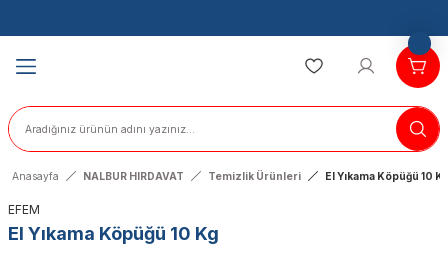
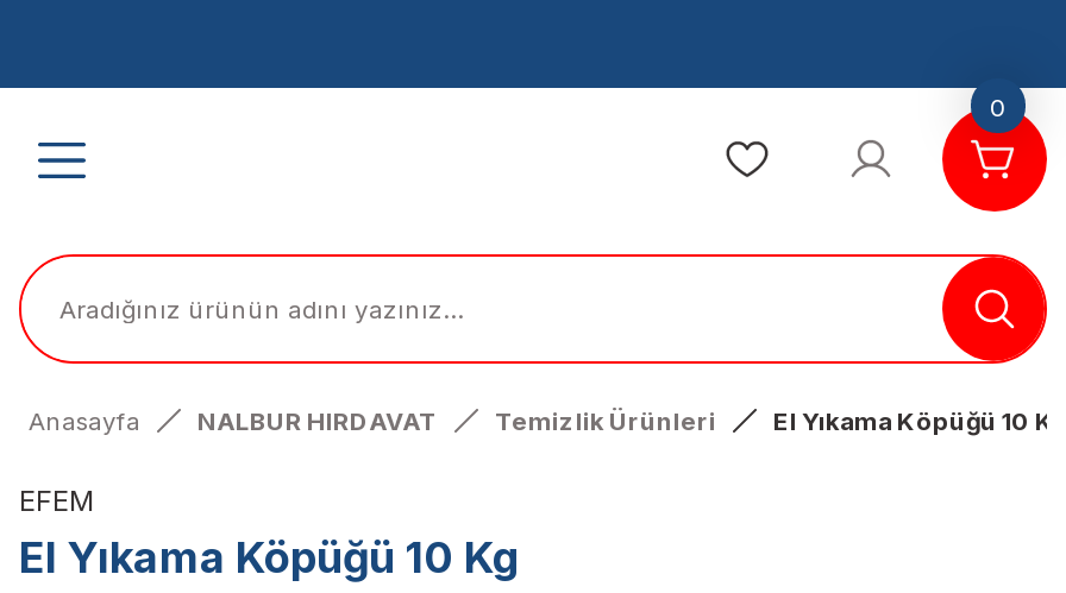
none -> [990,92,1007,120] 0

